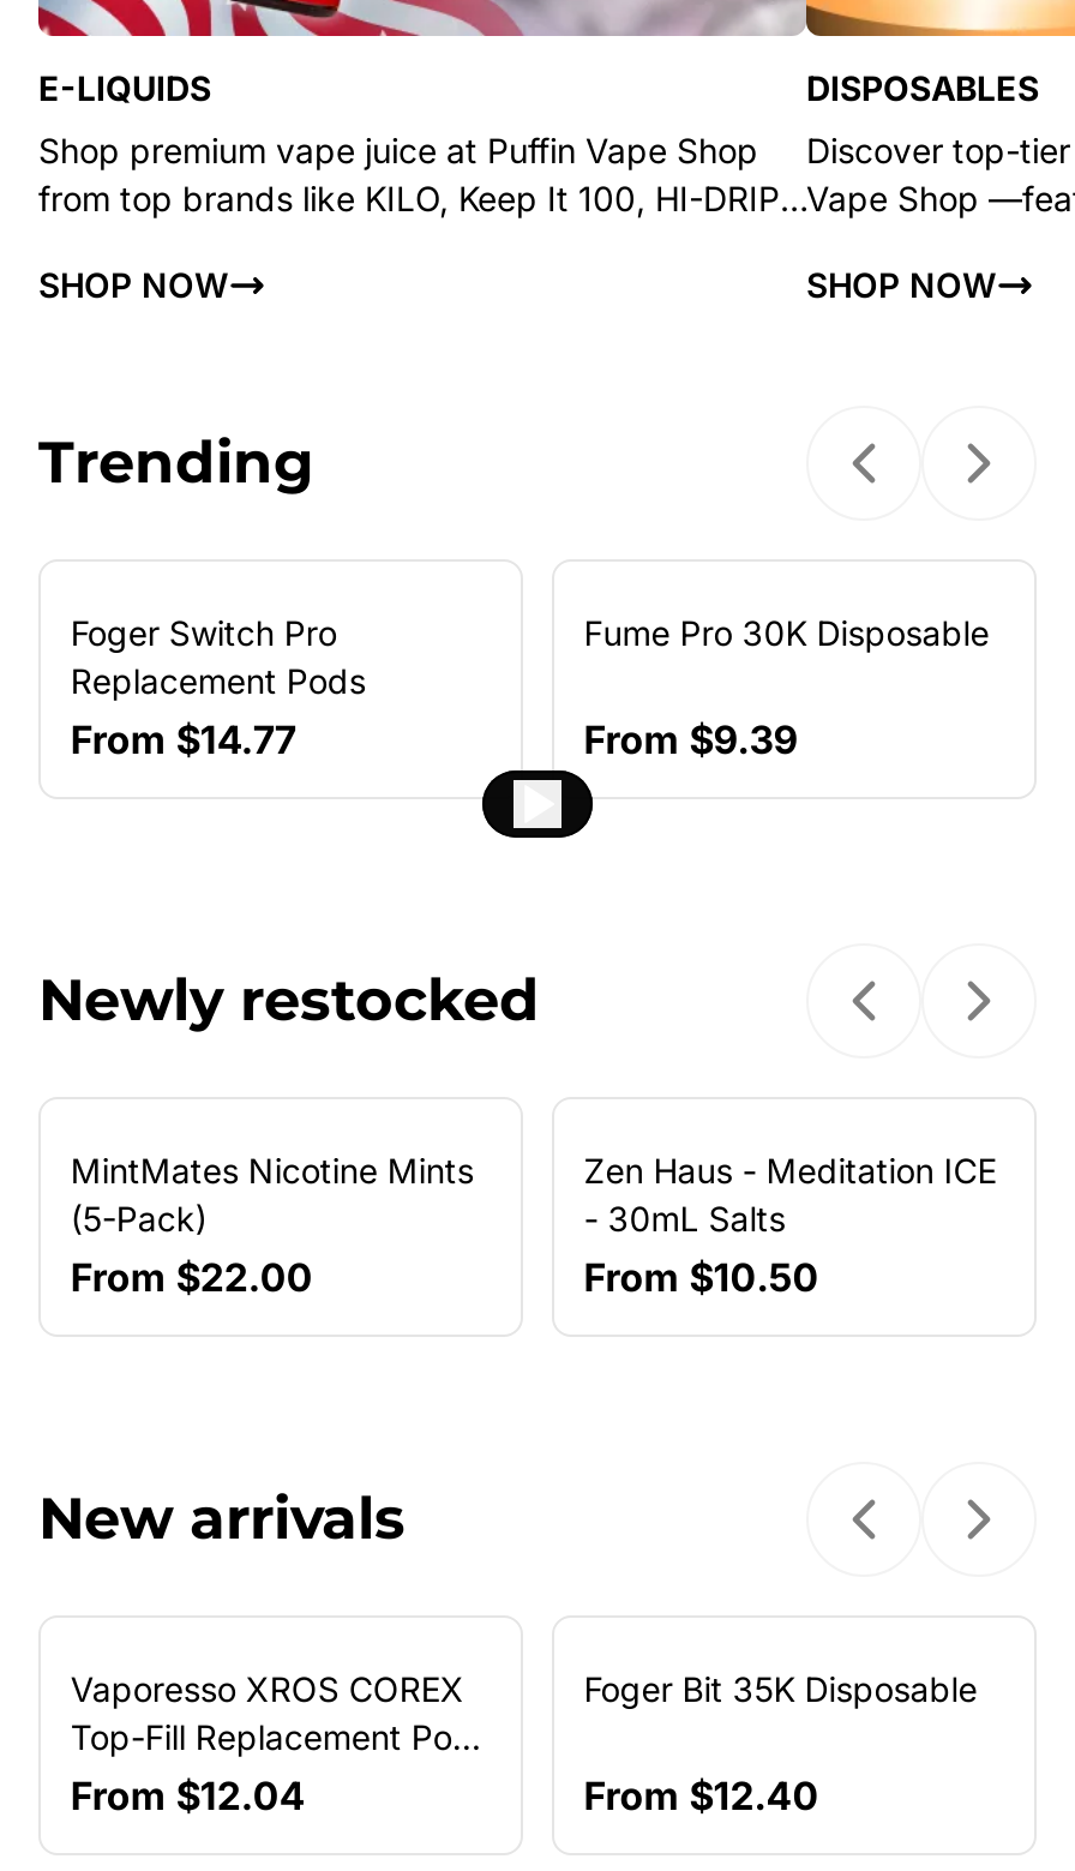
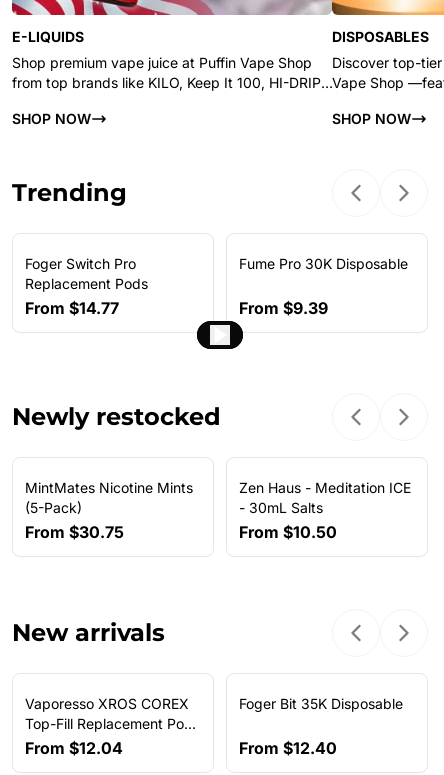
[71,1253,313,1301] From $22.00 -> [25,522,124,542] From $30.75

